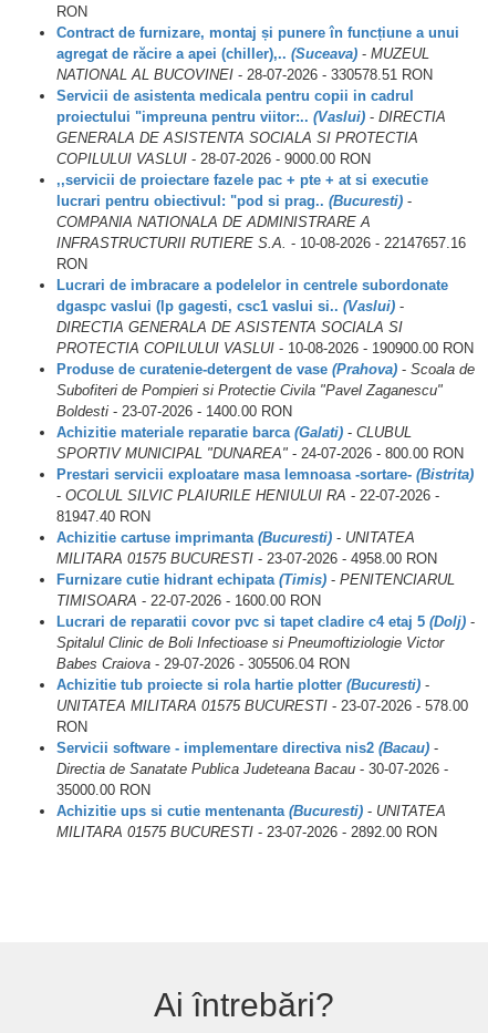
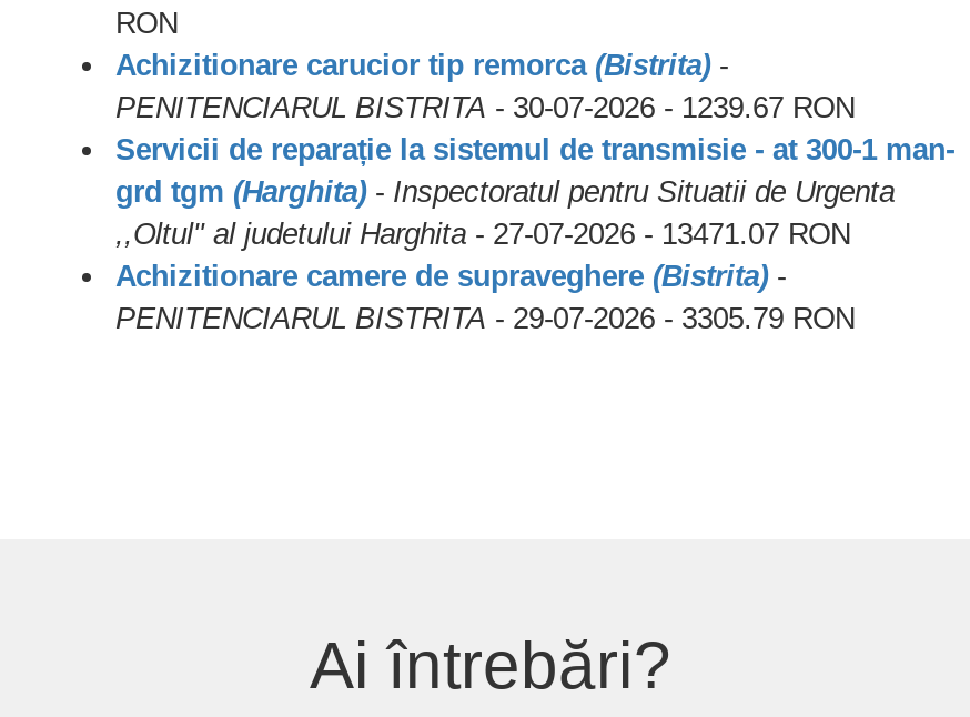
[56,24,475,840] Contract de furnizare, montaj și punere în funcțiune a unui | agregat de răcire a apei (chiller),.. (Suceava) - MUZEUL | NATIONAL AL BUCOVINEI - 28-07-2026 - 330578.51 RON | Servicii de asistenta medicala pentru copii in cadrul | proiectului "impreuna pentru viitor:.. (Vaslui) - DIRECTIA | GENERALA DE ASISTENTA SOCIALA SI PROTECTIA | COPILULUI VASLUI - 28-07-2026 - 9000.00 RON | ,,servicii de proiectare fazele pac + pte + at si executie | lucrari pentru obiectivul: "pod si prag.. (Bucuresti) - | COMPANIA NATIONALA DE ADMINISTRARE A | INFRASTRUCTURII RUTIERE S.A. - 10-08-2026 - 22147657.16 | RON | Lucrari de imbracare a podelelor in centrele subordonate | dgaspc vaslui (lp gagesti, csc1 vaslui si.. (Vaslui) - | DIRECTIA GENERALA DE ASISTENTA SOCIALA SI | PROTECTIA COPILULUI VASLUI - 10-08-2026 - 190900.00 RON | Produse de curatenie-detergent de vase (Prahova) - Scoala de | Subofiteri de Pompieri si Protectie Civila "Pavel Zaganescu" | Boldesti - 23-07-2026 - 1400.00 RON | Achizitie materiale reparatie barca (Galati) - CLUBUL | SPORTIV MUNICIPAL "DUNAREA" - 24-07-2026 - 800.00 RON | Prestari servicii exploatare masa lemnoasa -sortare- (Bistrita) | - OCOLUL SILVIC PLAIURILE HENIULUI RA - 22-07-2026 - | 81947.40 RON | Achizitie cartuse imprimanta (Bucuresti) - UNITATEA | MILITARA 01575 BUCURESTI - 23-07-2026 - 4958.00 RON | Furnizare cutie hidrant echipata (Timis) - PENITENCIARUL | TIMISOARA - 22-07-2026 - 1600.00 RON | Lucrari de reparatii covor pvc si tapet cladire c4 etaj 5 (Dolj) - | Spitalul Clinic de Boli Infectioase si Pneumoftiziologie Victor | Babes Craiova - 29-07-2026 - 305506.04 RON | Achizitie tub proiecte si rola hartie plotter (Bucuresti) - | UNITATEA MILITARA 01575 BUCURESTI - 23-07-2026 - 578.00 | RON | Servicii software - implementare directiva nis2 (Bacau) - | Directia de Sanatate Publica Judeteana Bacau - 30-07-2026 - | 35000.00 RON | Achizitie ups si cutie mentenanta (Bucuresti) - UNITATEA | MILITARA 01575 BUCURESTI - 23-07-2026 - 2892.00 RON -> [115,49,954,335] Achizitionare carucior tip remorca (Bistrita) - | PENITENCIARUL BISTRITA - 30-07-2026 - 1239.67 RON | Servicii de reparație la sistemul de transmisie - at 300-1 man- | grd tgm (Harghita) - Inspectoratul pentru Situatii de Urgenta | ,,Oltul" al judetului Harghita - 27-07-2026 - 13471.07 RON | Achizitionare camere de supraveghere (Bistrita) - | PENITENCIARUL BISTRITA - 29-07-2026 - 3305.79 RON

